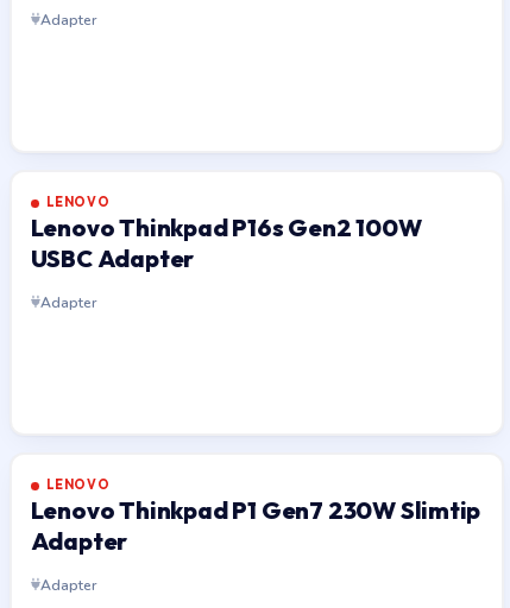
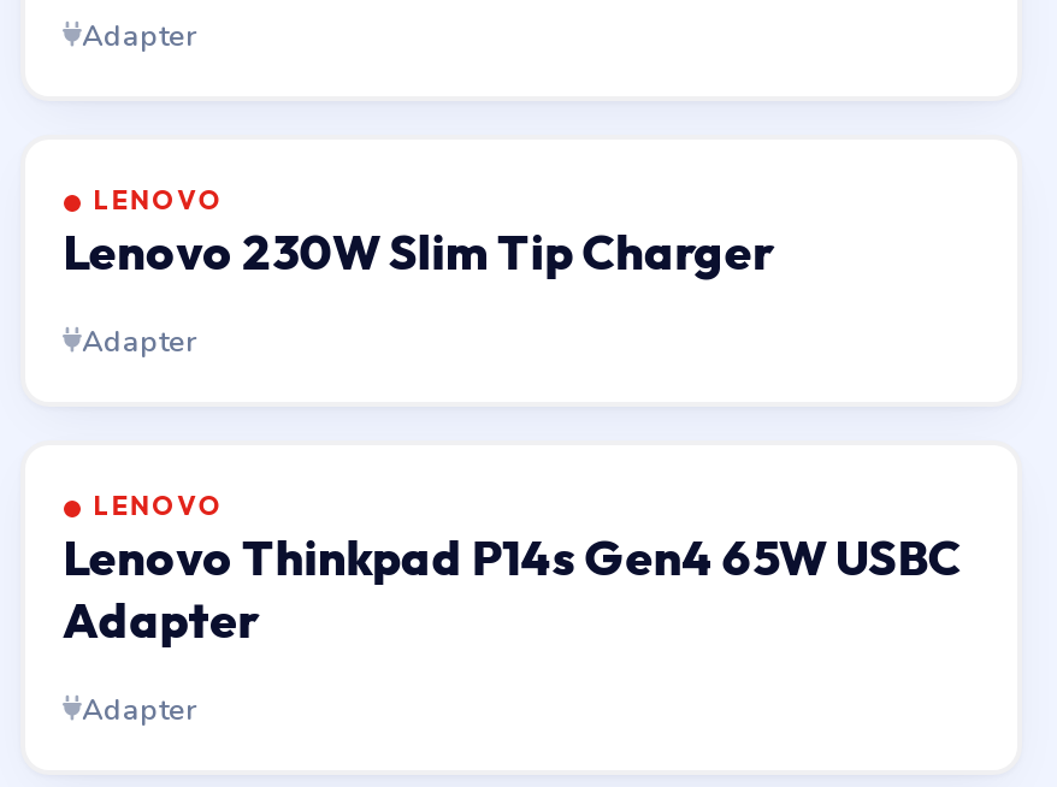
[30,212,421,273] Lenovo Thinkpad P16s Gen2 100W | USBC Adapter -> [63,221,774,281] Lenovo 230W Slim Tip Charger
[30,495,481,525] Lenovo Thinkpad P1 Gen7 230W Slimtip -> [63,527,961,587] Lenovo Thinkpad P14s Gen4 65W USBC

